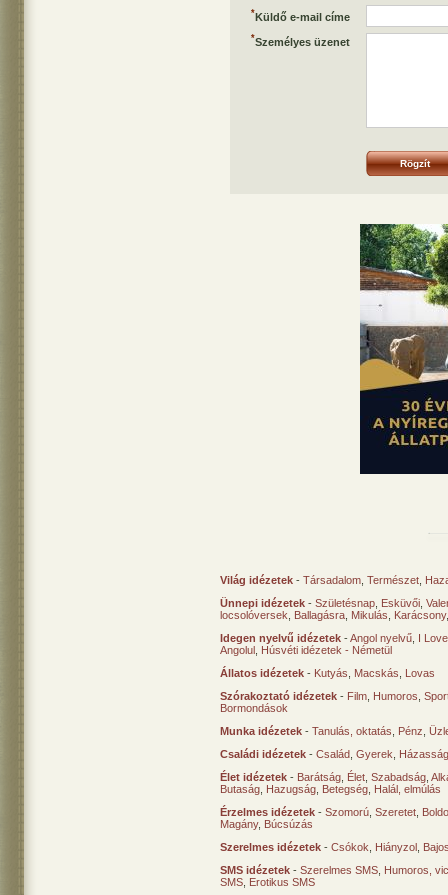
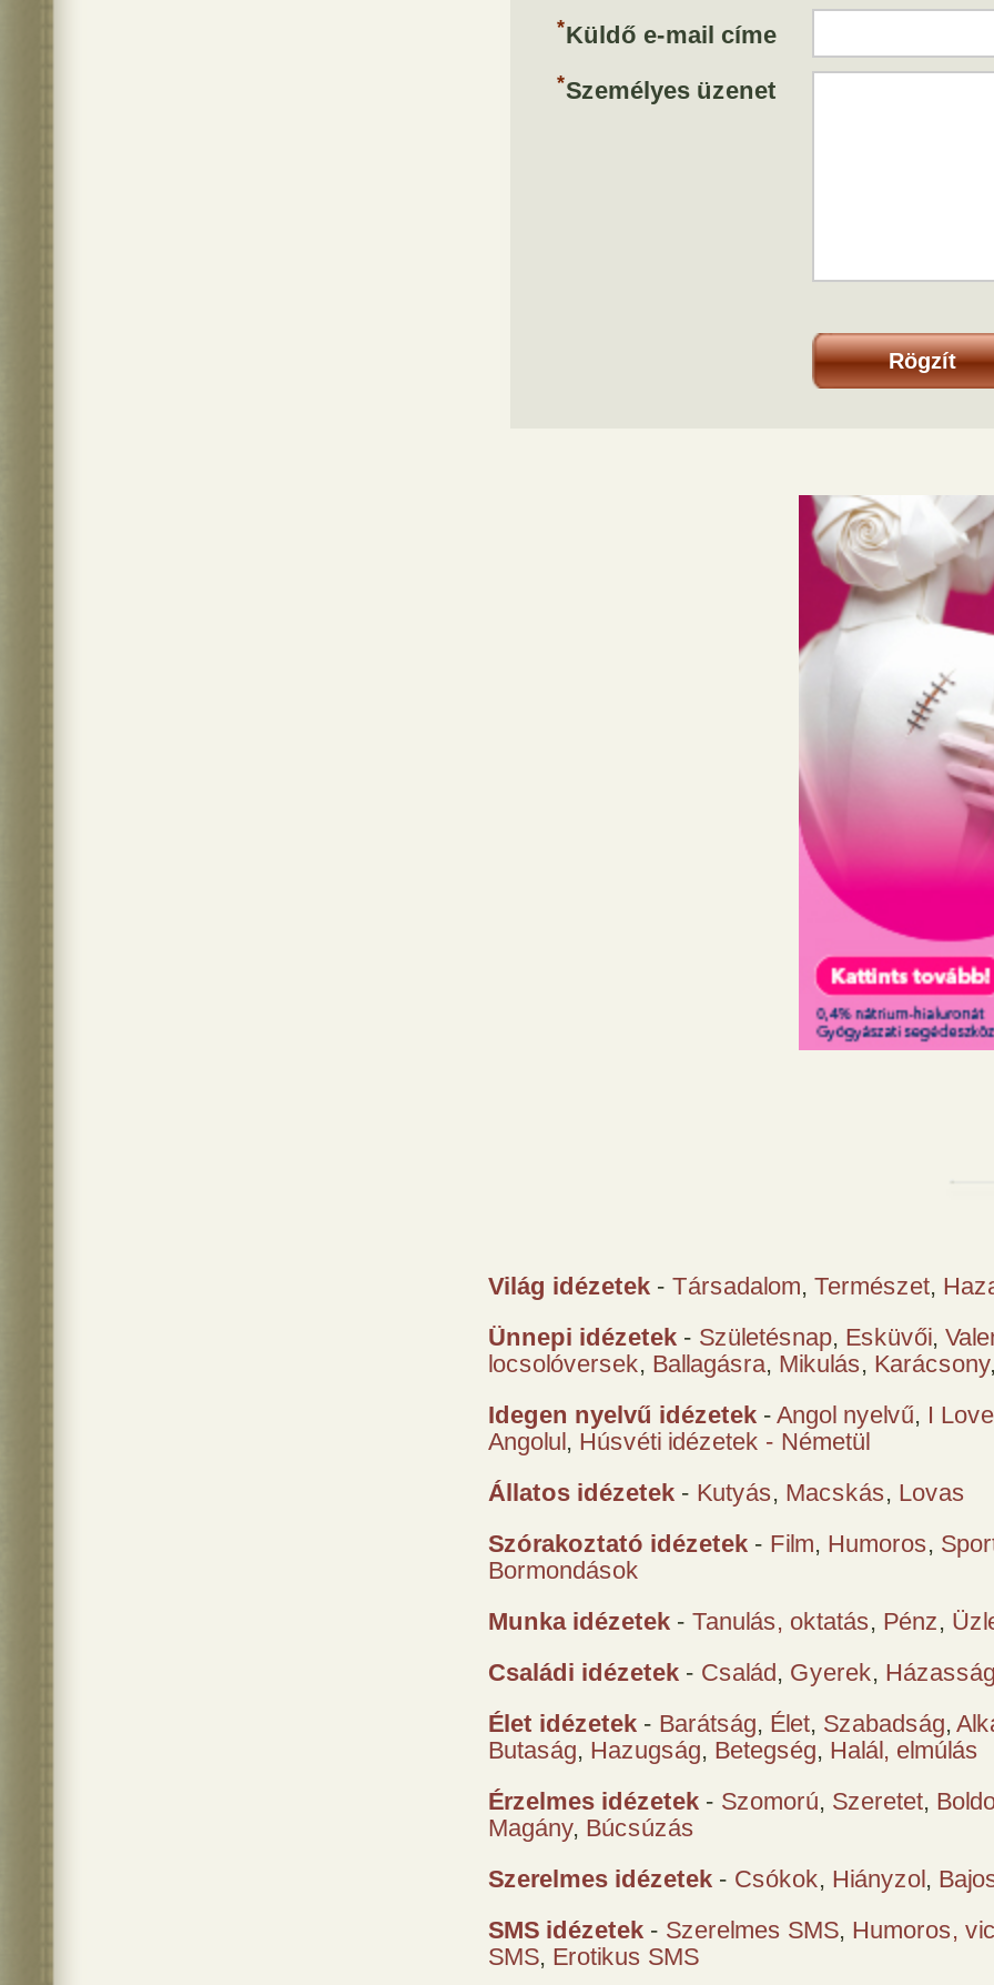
[359,223,445,475] [image] -> [797,493,987,1050] [image]

